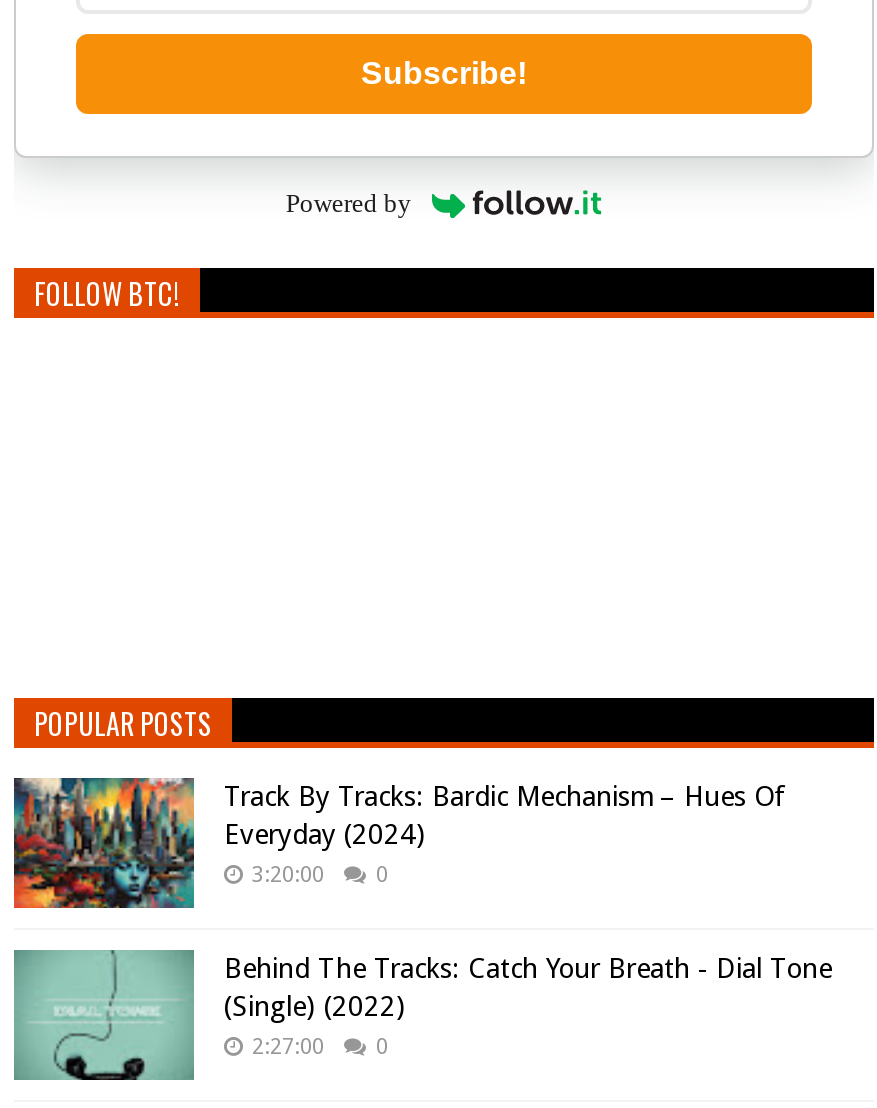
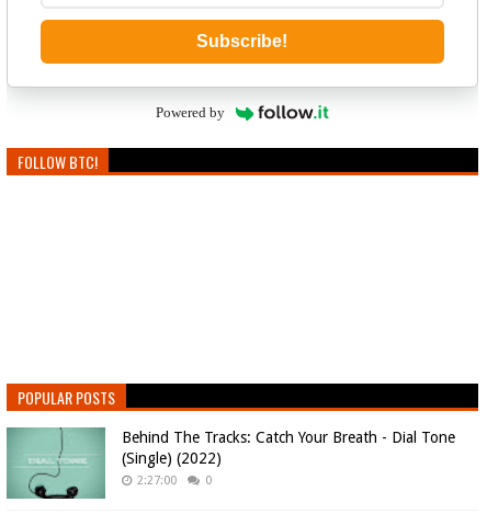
[12,776,784,910] [image] | Track By Tracks: Bardic Mechanism – Hues Of | Everyday (2024) | 3:20:00 | 0 -> none

